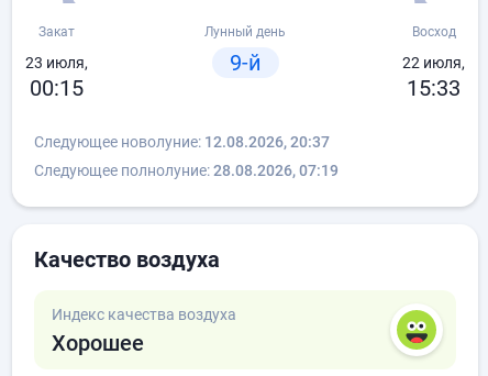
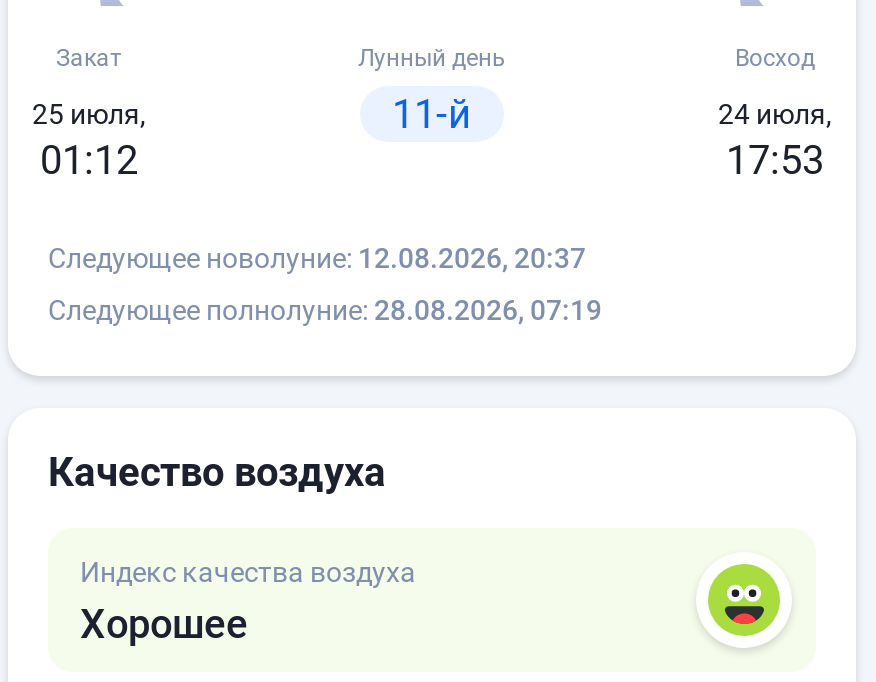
[25,54,88,71] 23 июля, -> [32,98,146,130] 25 июля,
[229,49,261,76] 9-й -> [392,90,472,138] 11-й
[402,54,465,71] 22 июля, -> [718,98,832,130] 24 июля,
[30,75,84,101] 00:15 -> [40,136,138,184] 01:12
[407,75,461,101] 15:33 -> [726,136,824,184] 17:53

